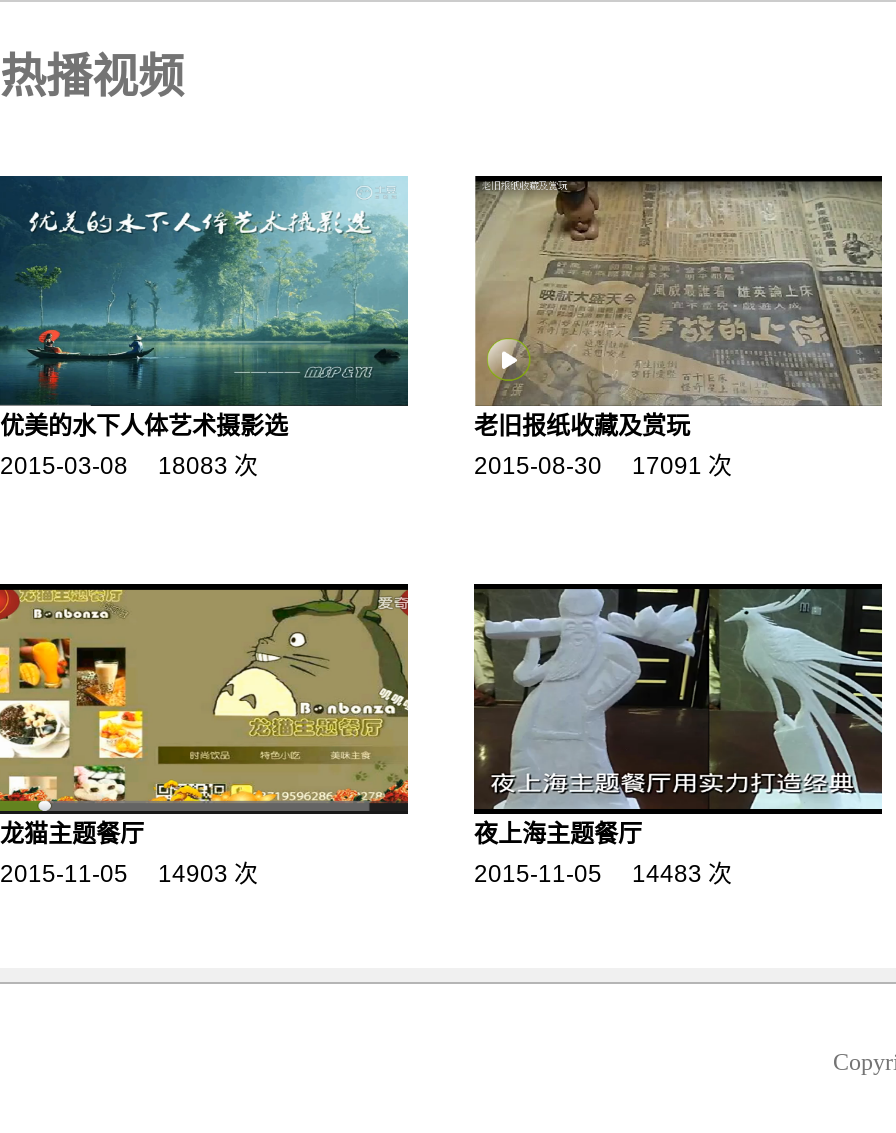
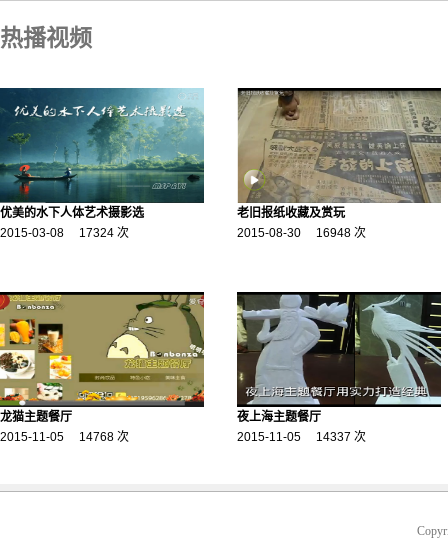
[0,452,258,480] 2015-03-08 18083 次 -> [0,226,129,240] 2015-03-08 17324 次
[474,452,732,480] 2015-08-30 17091 次 -> [237,226,366,240] 2015-08-30 16948 次
[0,860,258,888] 2015-11-05 14903 次 -> [0,430,129,444] 2015-11-05 14768 次
[474,860,732,888] 2015-11-05 14483 次 -> [237,430,366,444] 2015-11-05 14337 次

